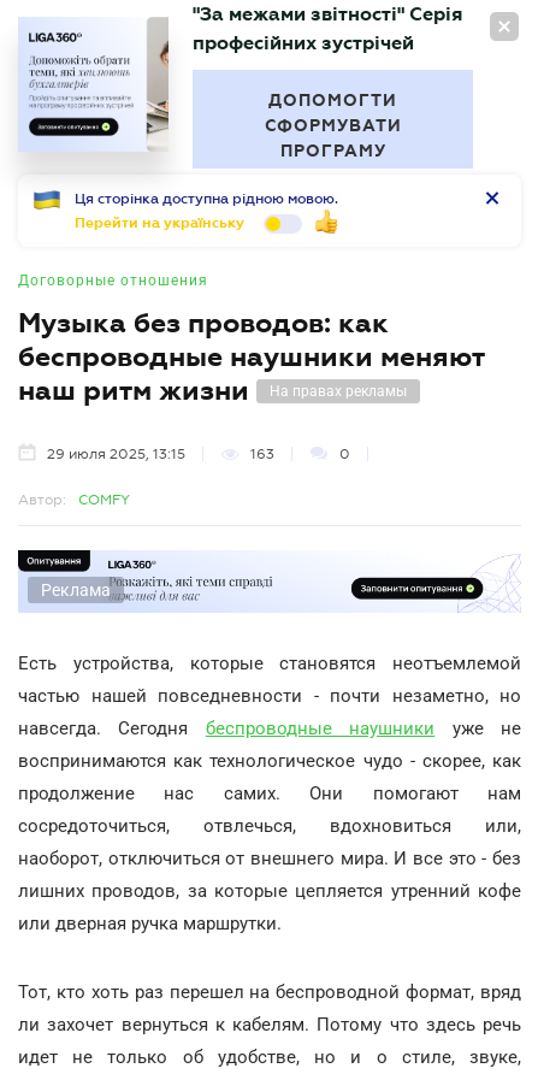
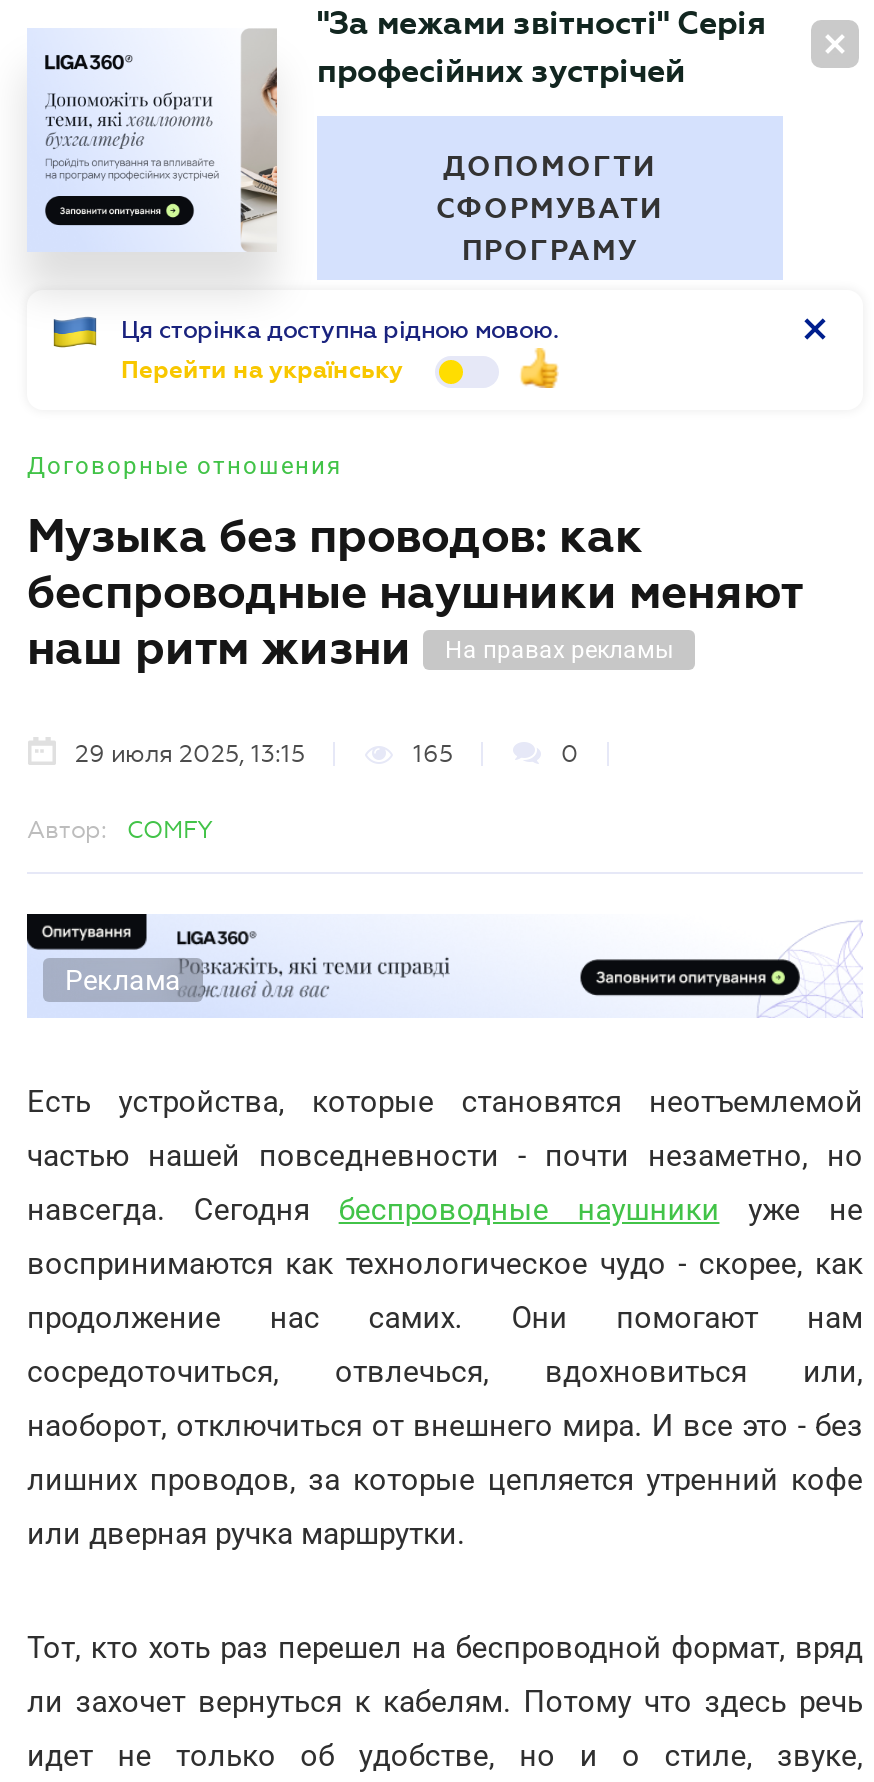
[250,445,274,462] 163 -> [413,740,453,768] 165

